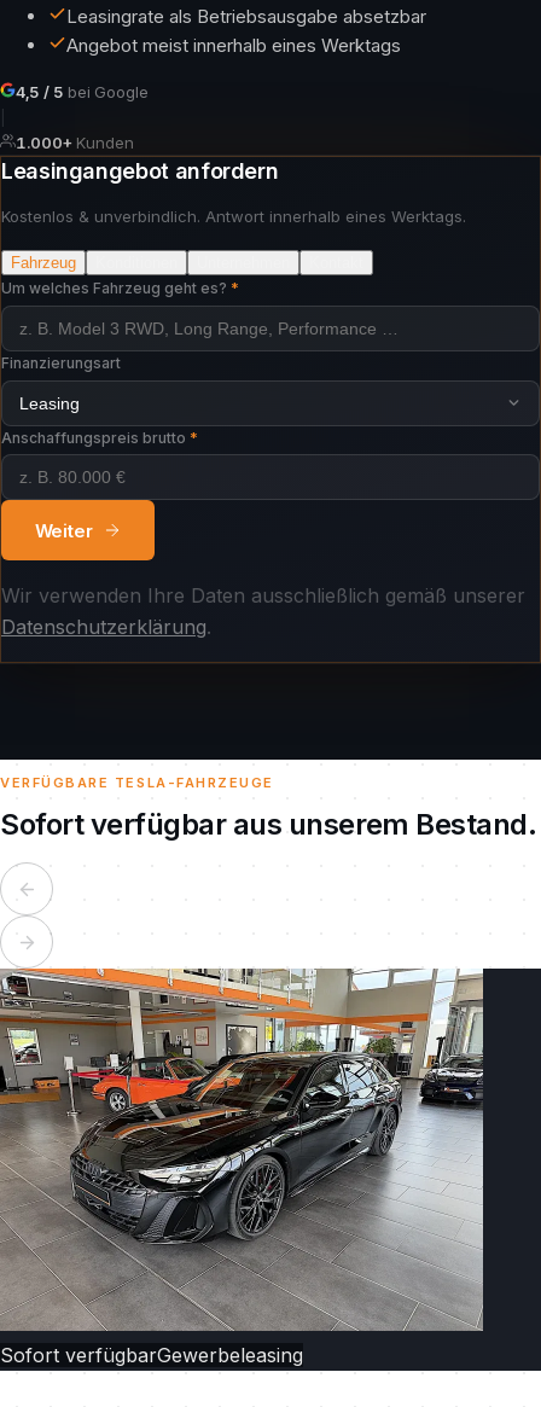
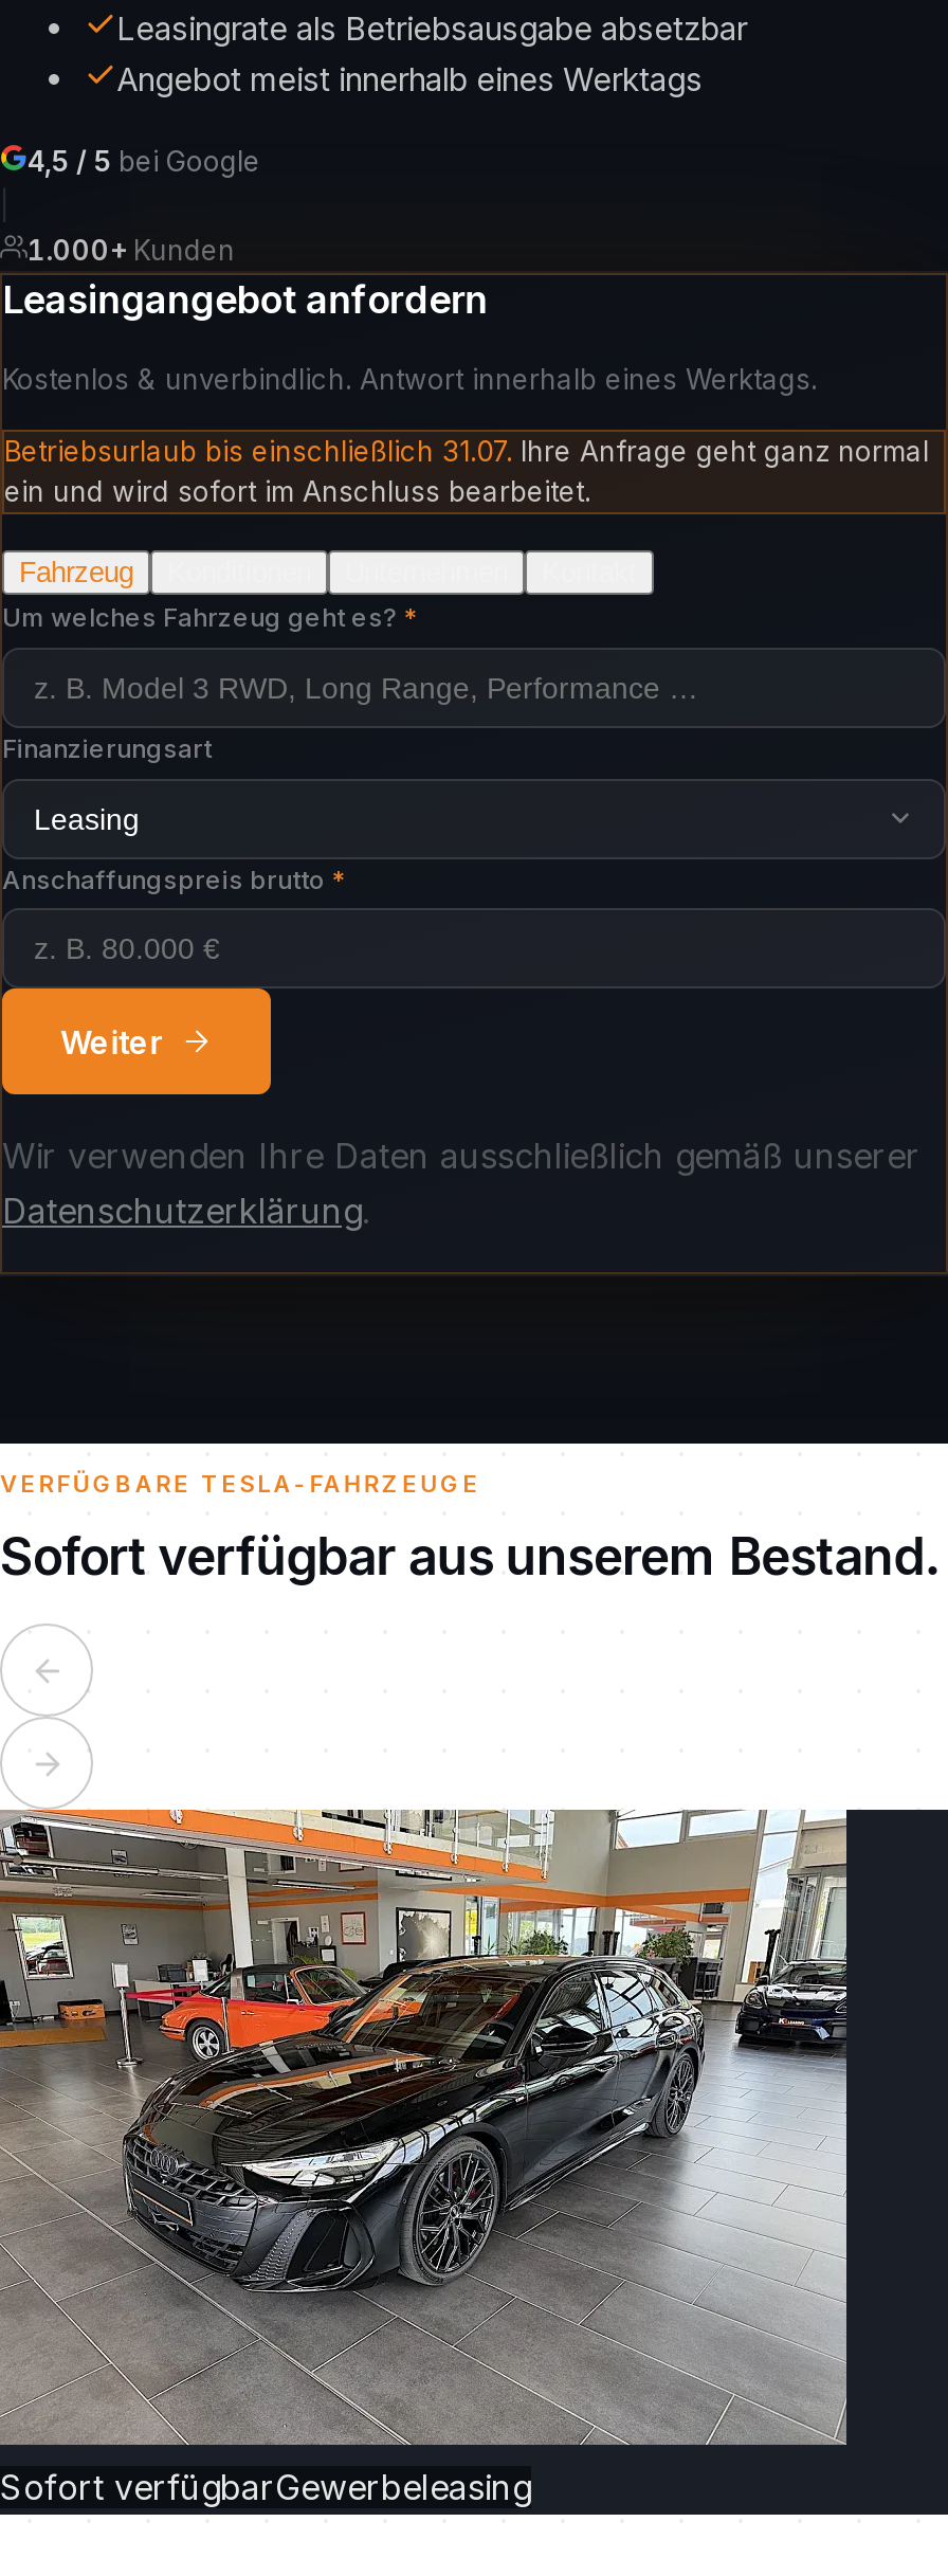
none -> [4,434,929,508] Betriebsurlaub bis einschließlich 31.07. Ihre Anfrage geht ganz normal | ein und wird sofort im Anschluss bearbeitet.

